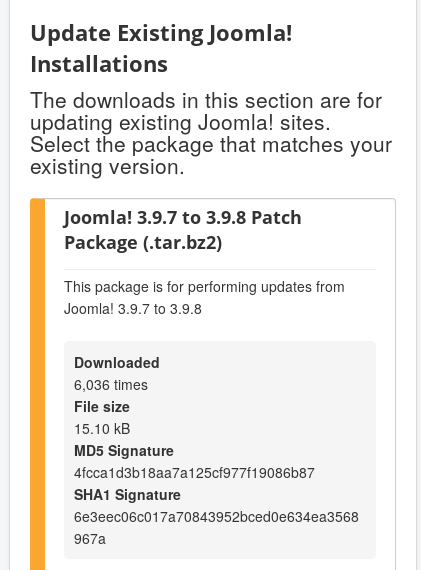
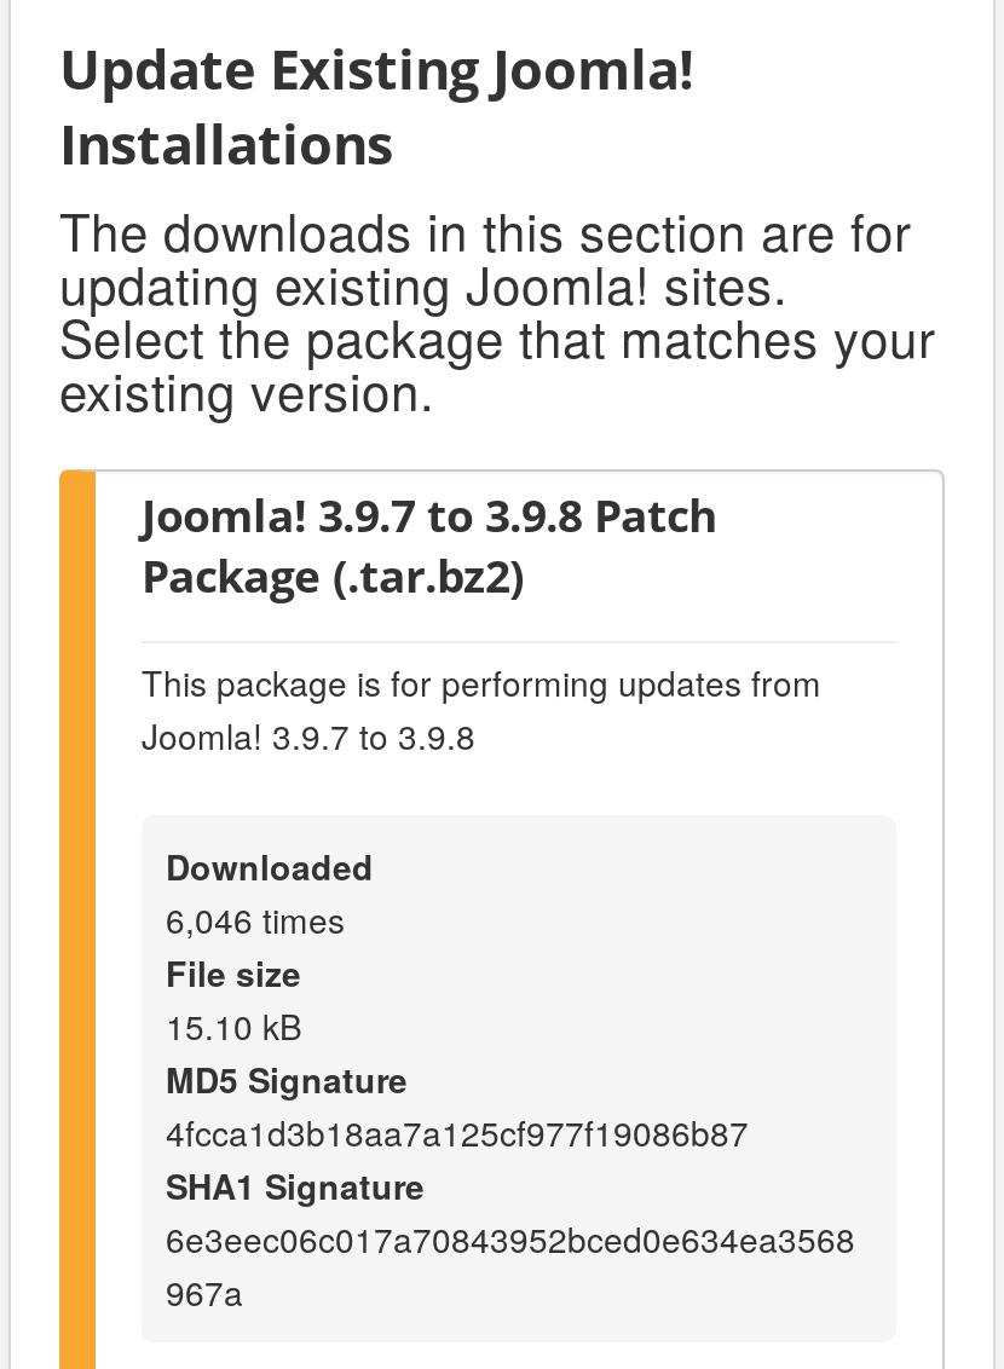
[74,374,148,394] 6,036 times -> [166,896,345,944] 6,046 times

